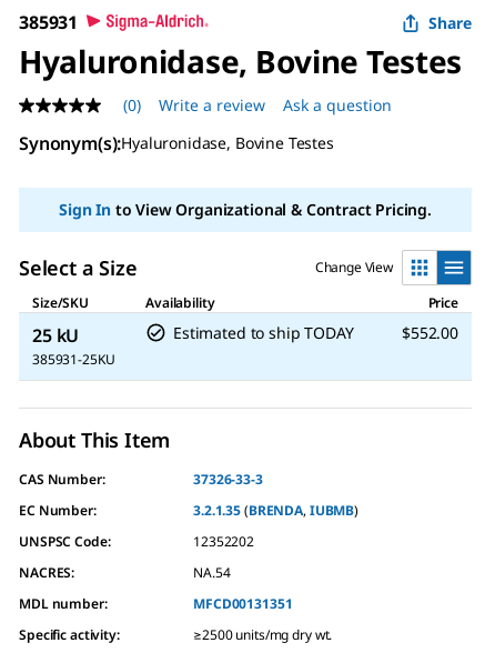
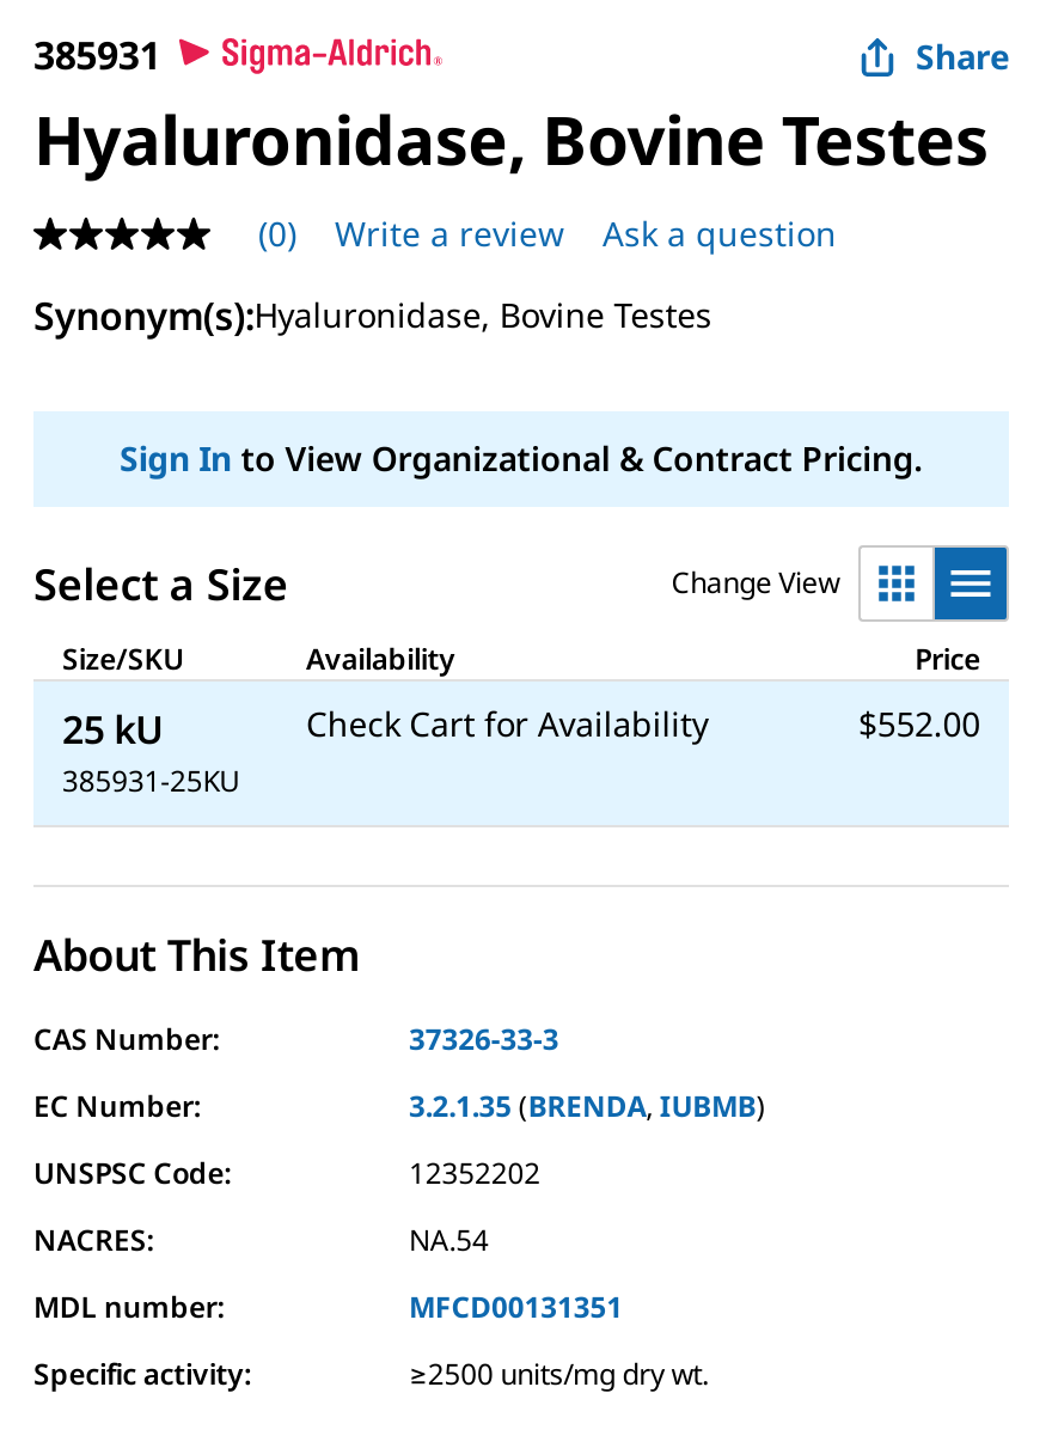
[173,322,354,343] Estimated to ship TODAY -> [306,701,708,746] Check Cart for Availability

